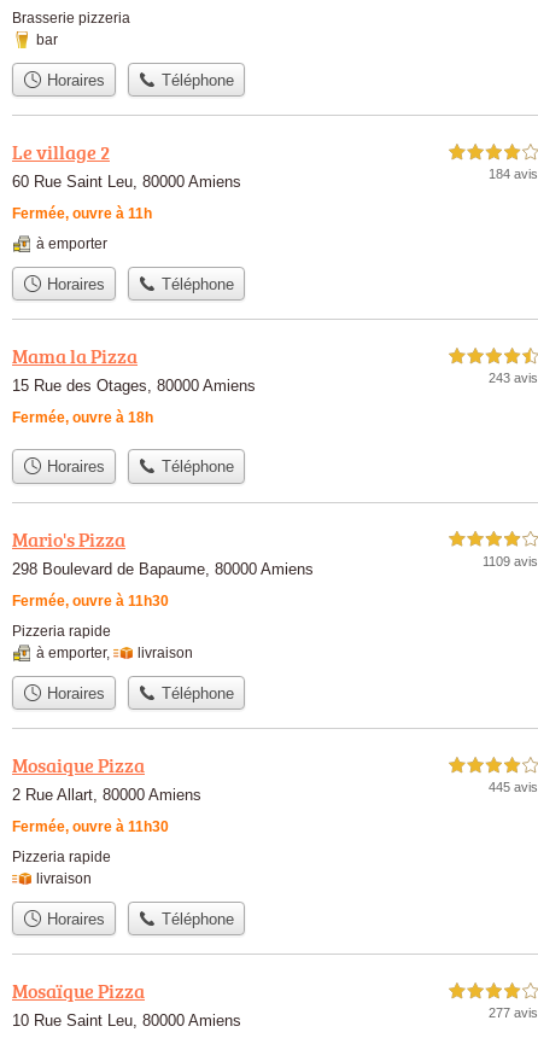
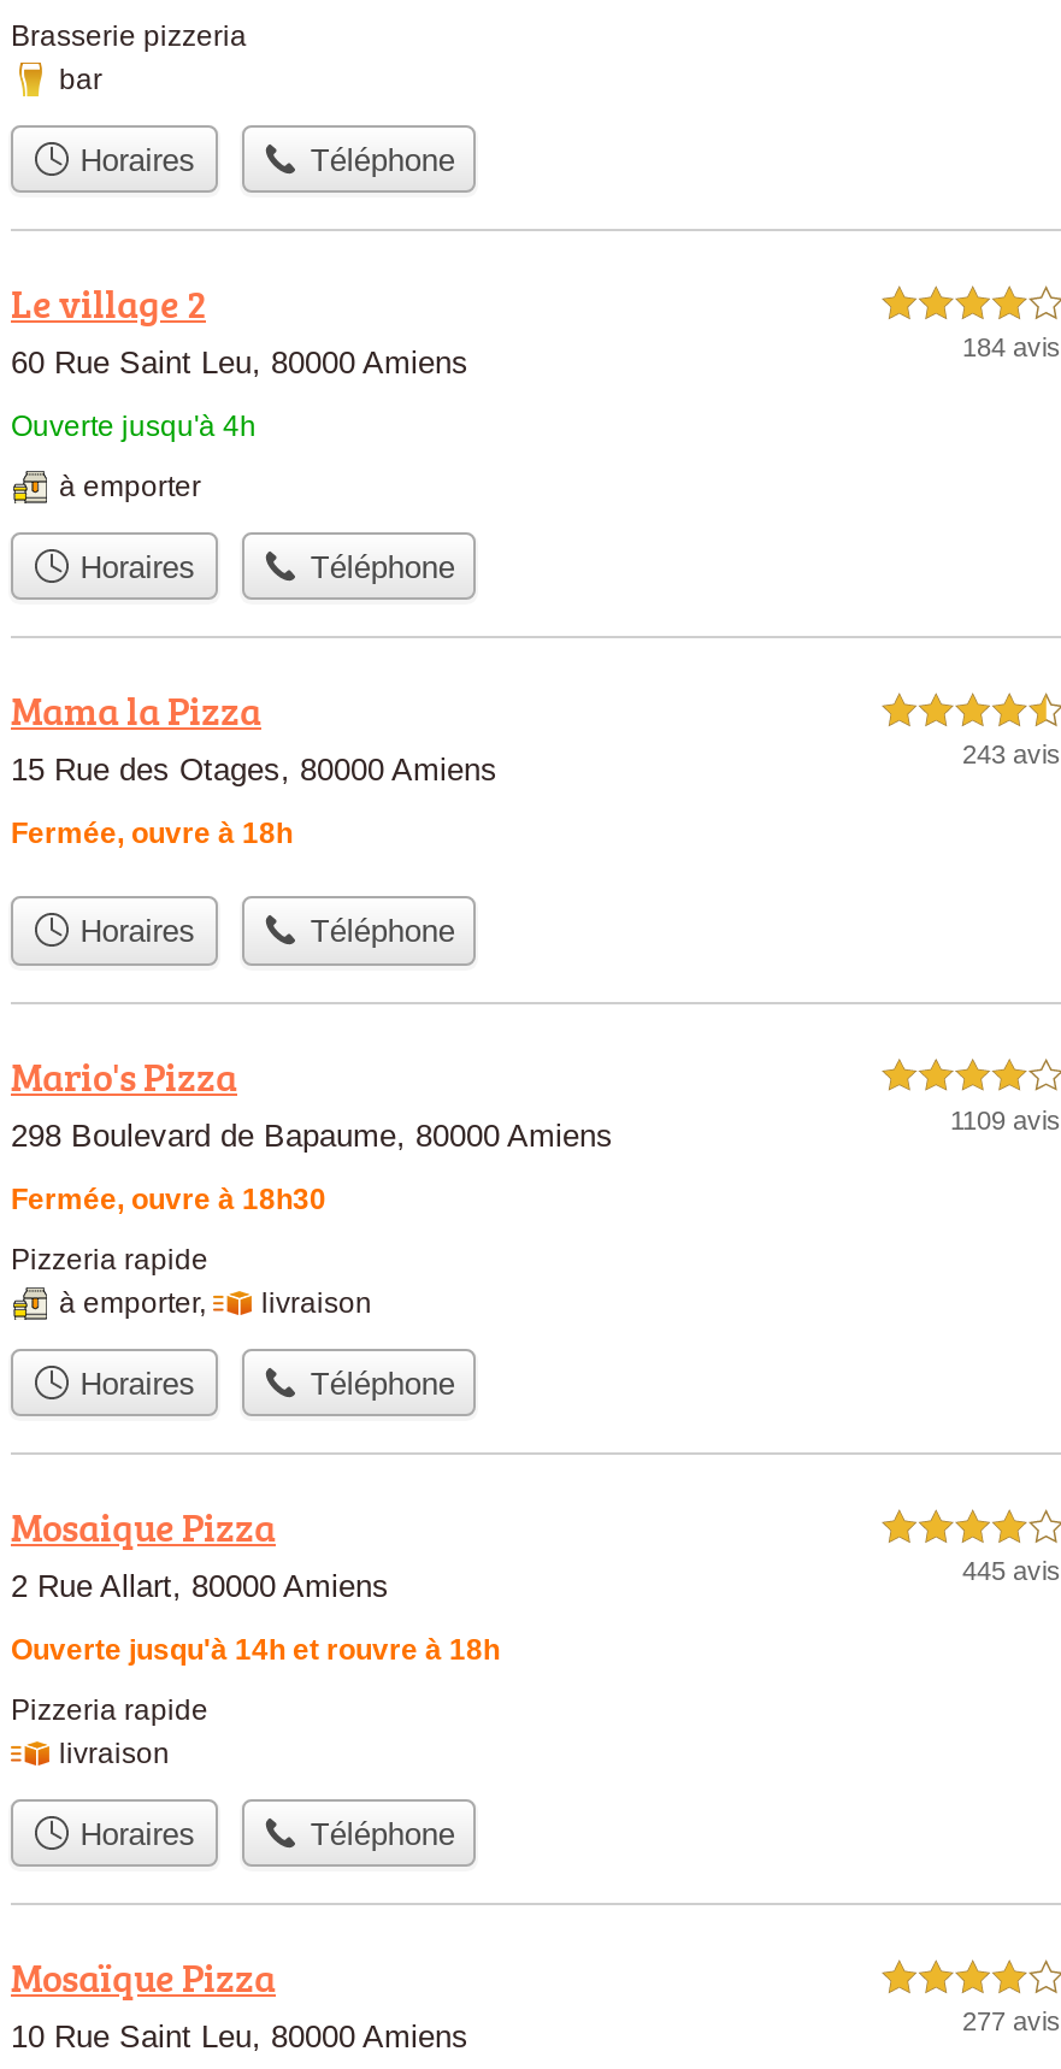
[12,205,152,222] Fermée, ouvre à 11h -> [11,409,257,443] Ouverte jusqu'à 4h
[12,592,169,609] Fermée, ouvre à 11h30 -> [11,1182,326,1215] Fermée, ouvre à 18h30
[12,818,169,835] Fermée, ouvre à 11h30 -> [11,1633,500,1667] Ouverte jusqu'à 14h et rouvre à 18h

